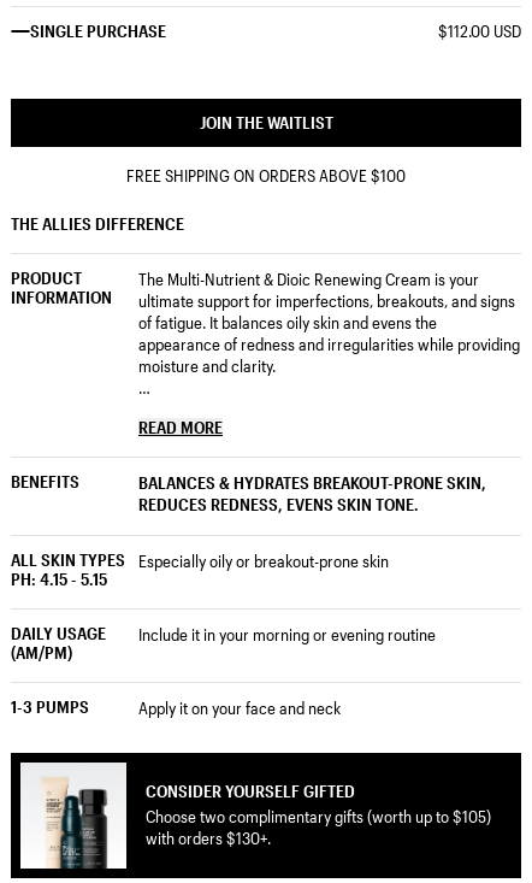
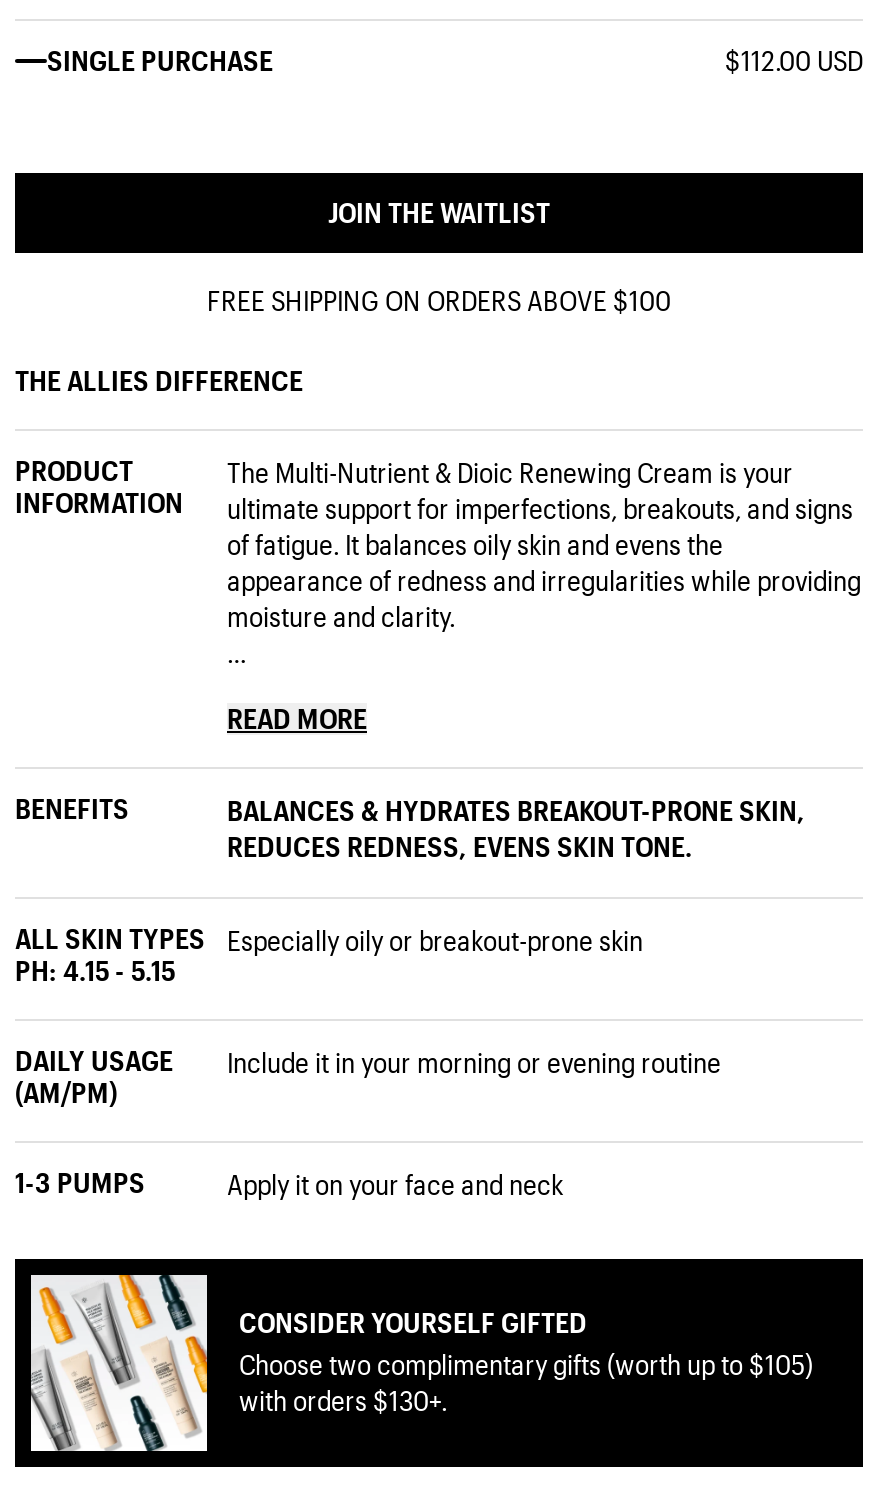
[20,761,128,870] [image] -> [31,1273,209,1453] [image]

